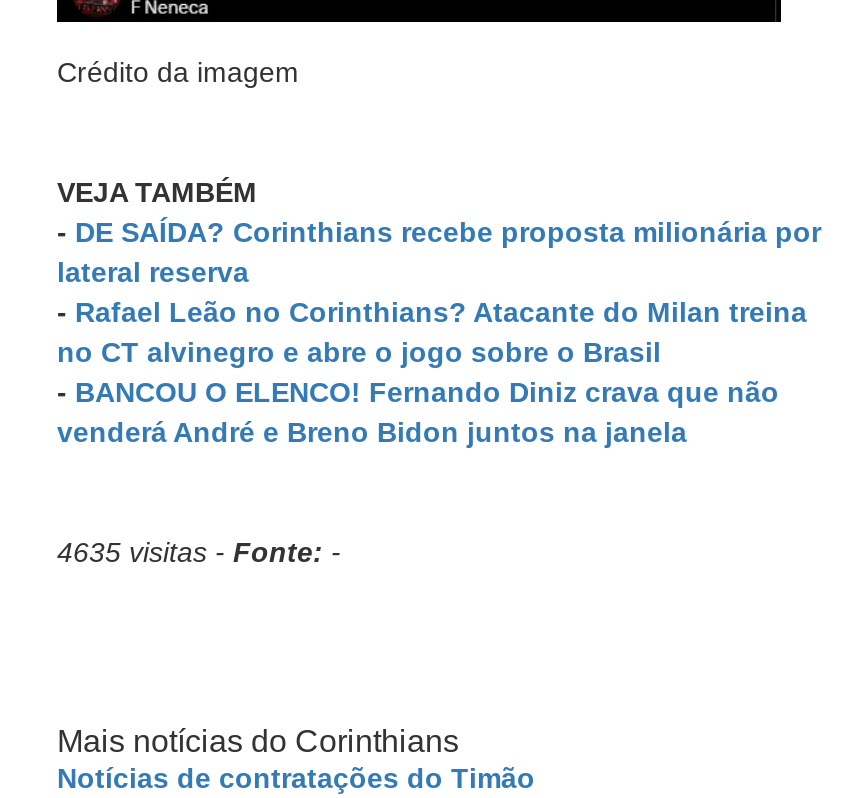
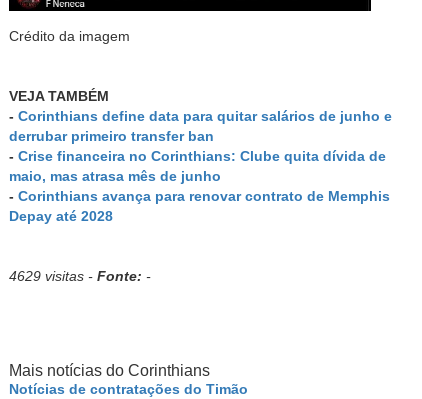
[57,215,821,447] - DE SAÍDA? Corinthians recebe proposta milionária por | lateral reserva | - Rafael Leão no Corinthians? Atacante do Milan treina | no CT alvinegro e abre o jogo sobre o Brasil | - BANCOU O ELENCO! Fernando Diniz crava que não | venderá André e Breno Bidon juntos na janela -> [9,108,392,224] - Corinthians define data para quitar salários de junho e | derrubar primeiro transfer ban | - Crise financeira no Corinthians: Clube quita dívida de | maio, mas atrasa mês de junho | - Corinthians avança para renovar contrato de Memphis | Depay até 2028
[57,535,341,567] 4635 visitas - Fonte: - -> [9,268,151,284] 4629 visitas - Fonte: -

